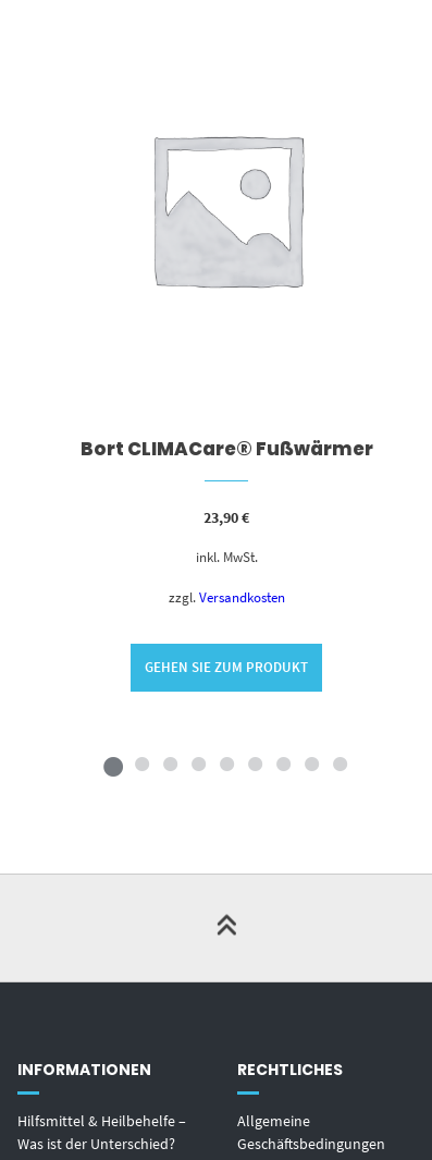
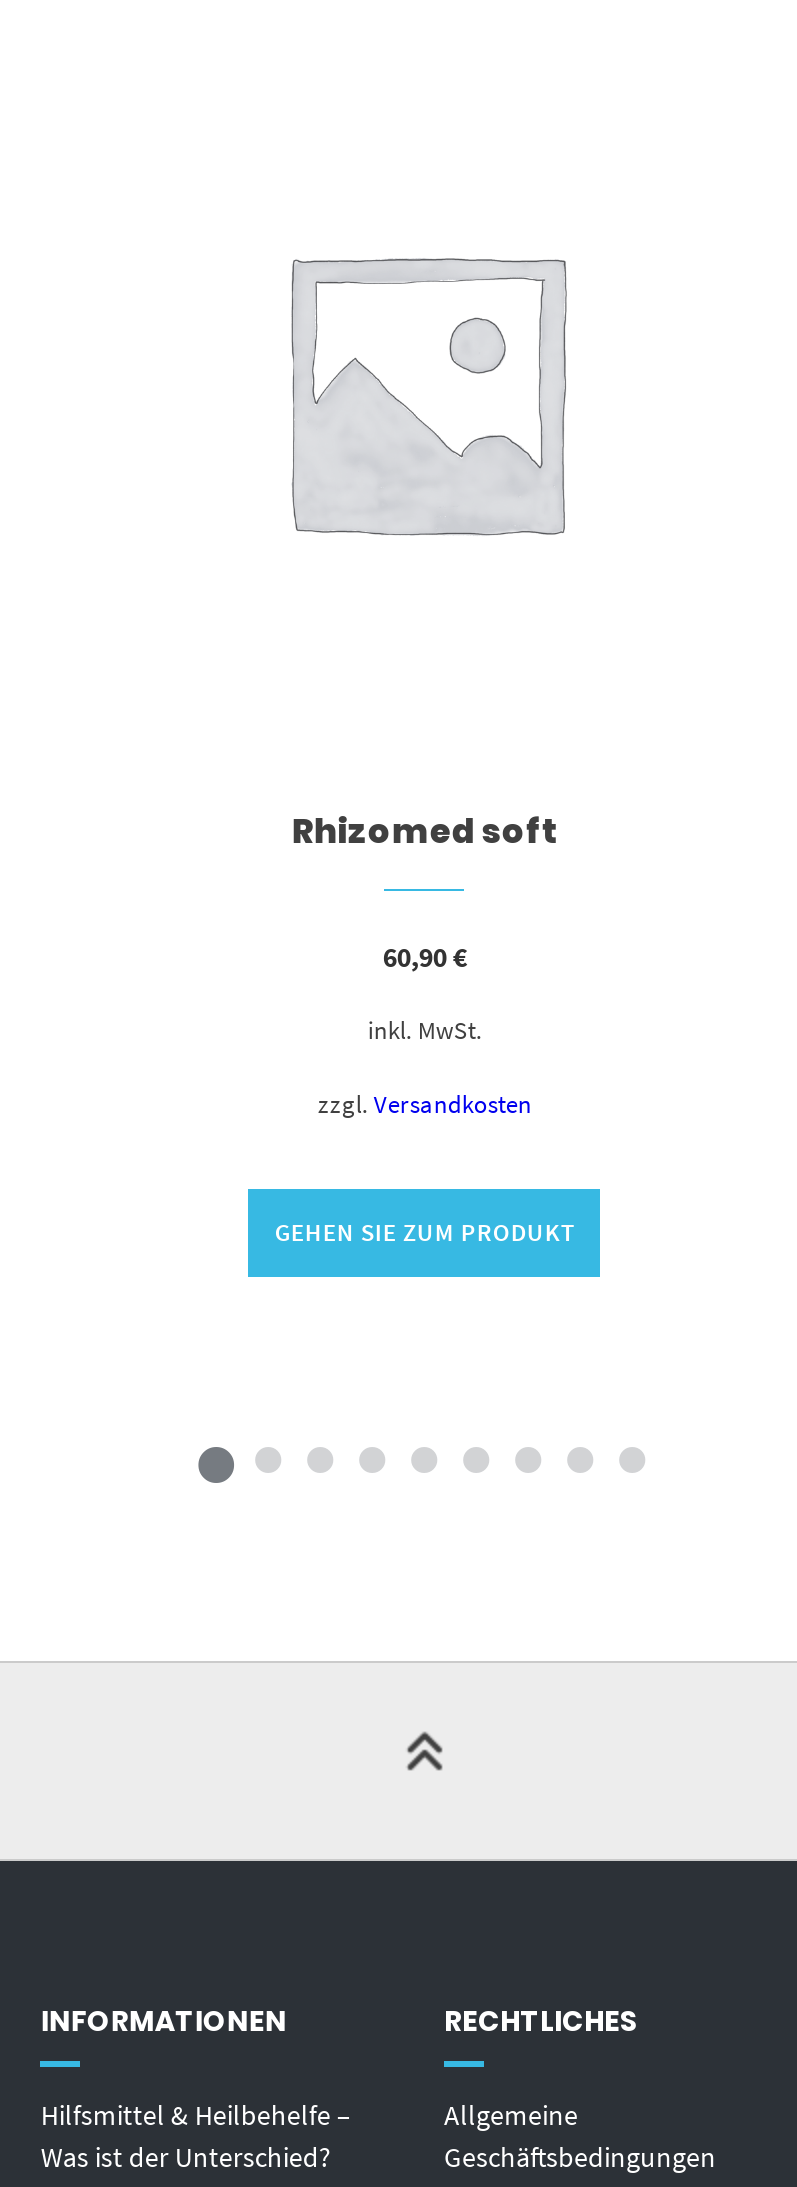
[80,435,373,461] Bort CLIMACare® Fußwärmer -> [292,806,558,854] Rhizomed soft
[204,507,250,527] 23,90€ -> [383,938,467,974] 60,90€

